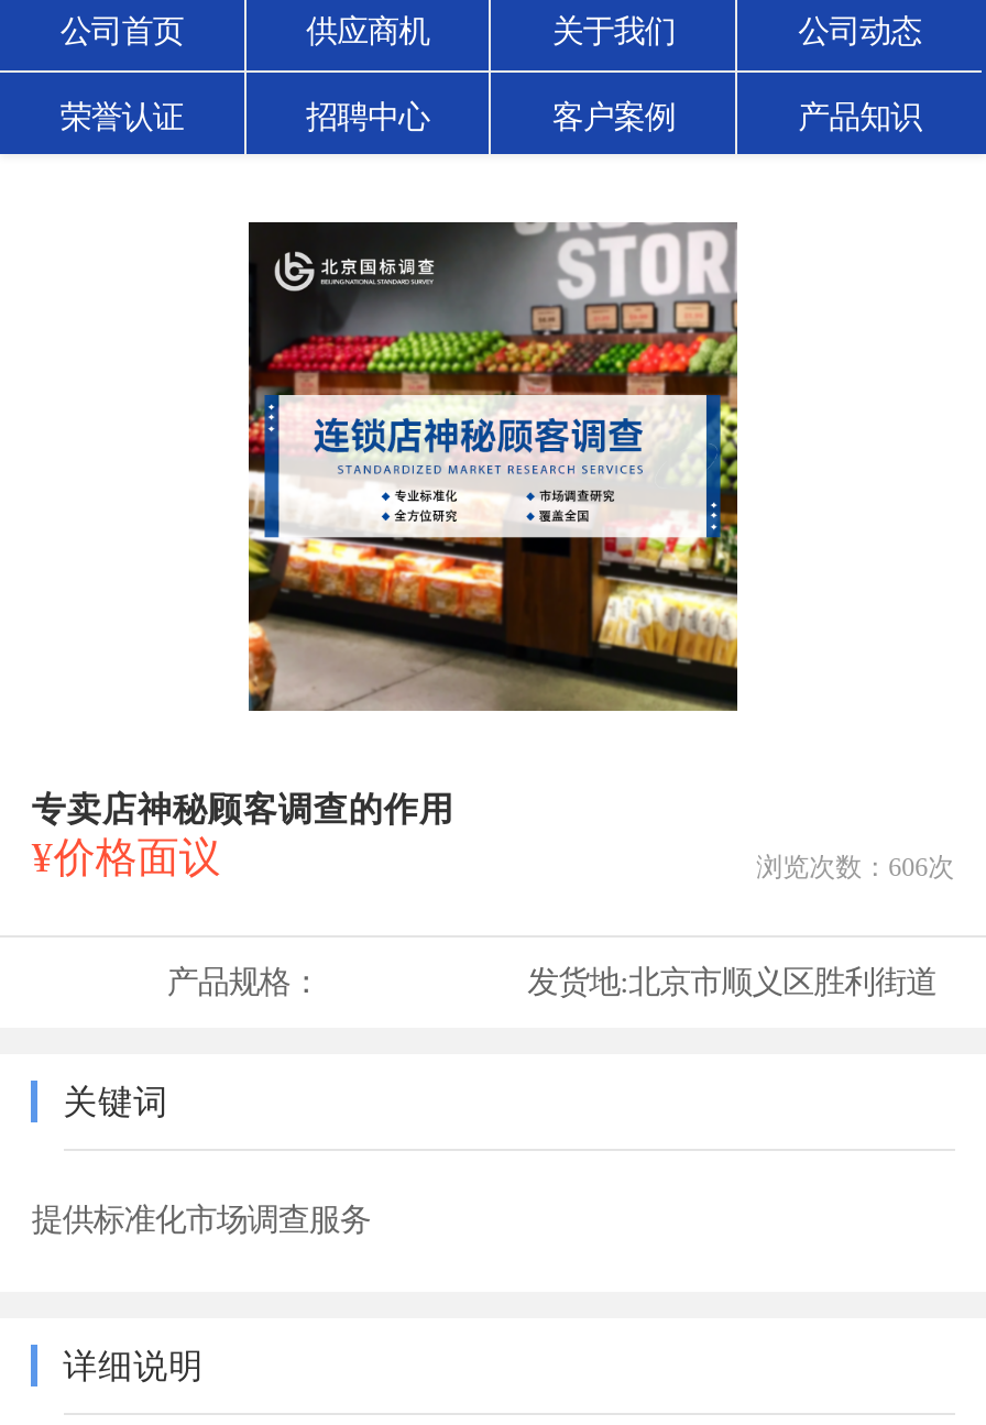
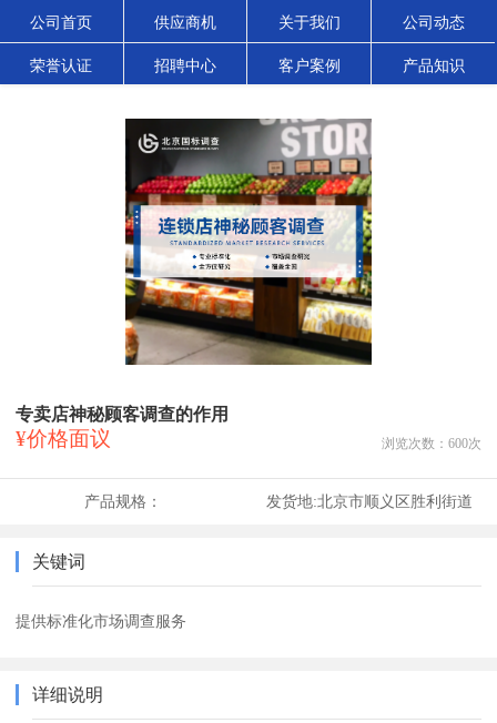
[756,852,955,883] 浏览次数：606次 -> [381,436,481,451] 浏览次数：600次

